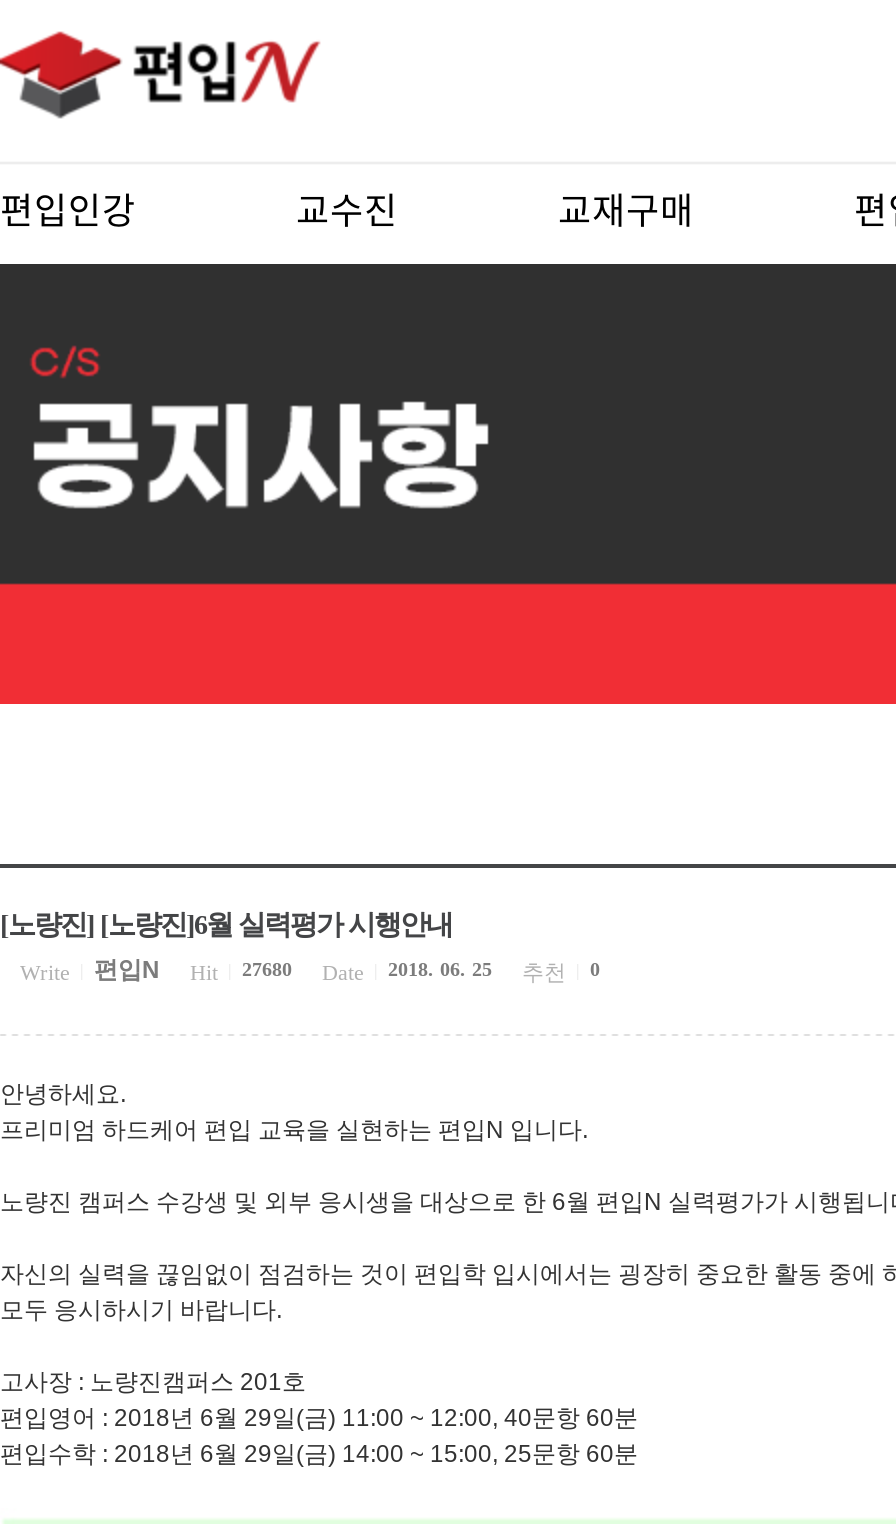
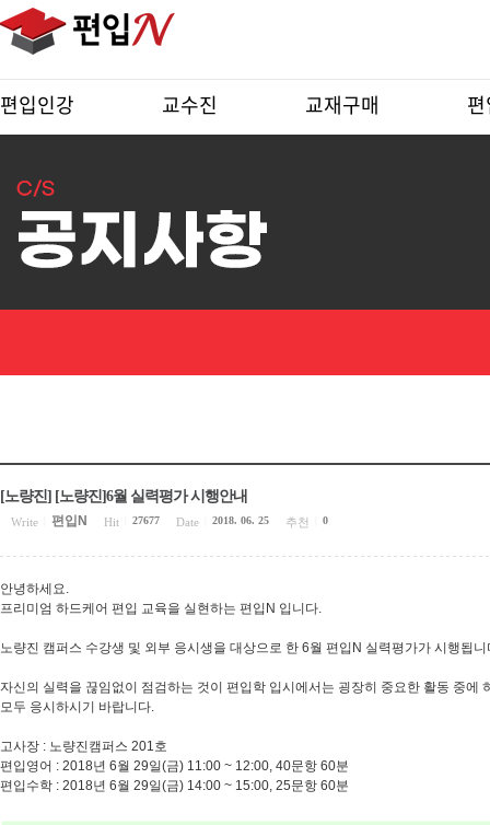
[20,956,600,984] Write 편입N Hit 27680 Date 2018. 06. 25 추천 0 -> [11,513,328,528] Write 편입N Hit 27677 Date 2018. 06. 25 추천 0

